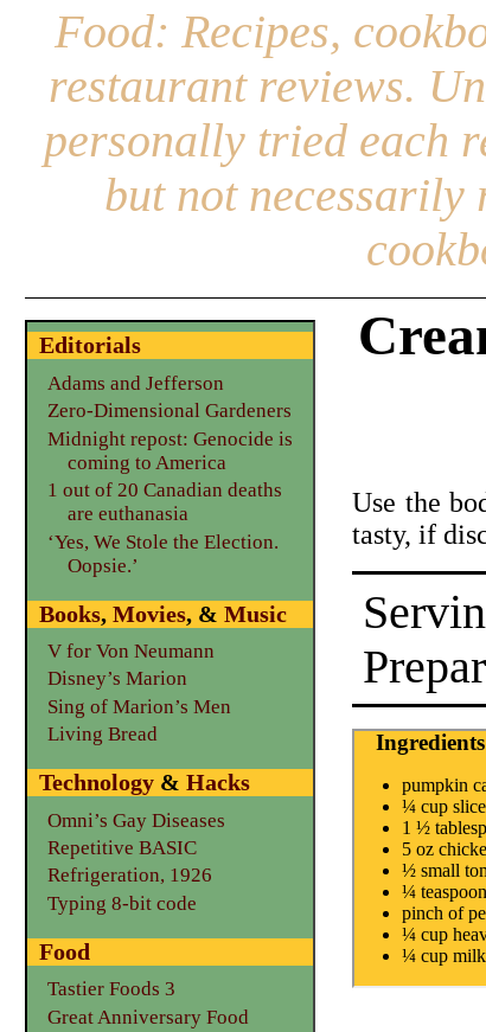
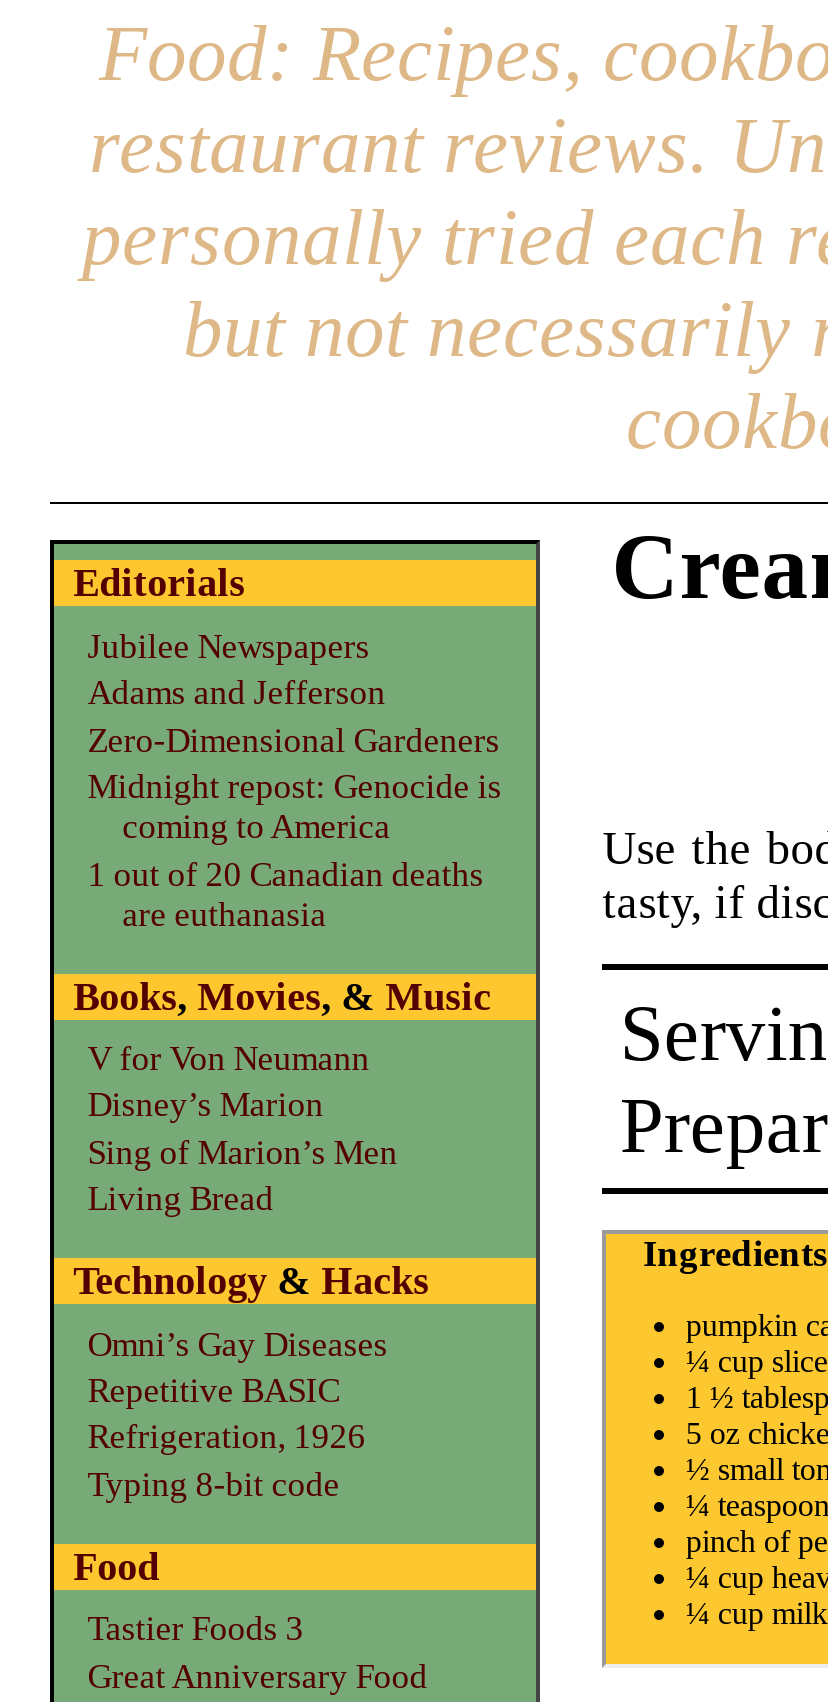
none -> [88,628,370,666] Jubilee Newspapers
moved [47,372,293,525] -> [88,674,502,933]: Adams and Jefferson | Zero-Dimensional Gardeners | Midnight repost: Genocide is | coming to America | 1 out of 20 Canadian deaths | are euthanasia
[47,530,278,577] ‘Yes, We Stole the Election. | Oopsie.’ -> none

